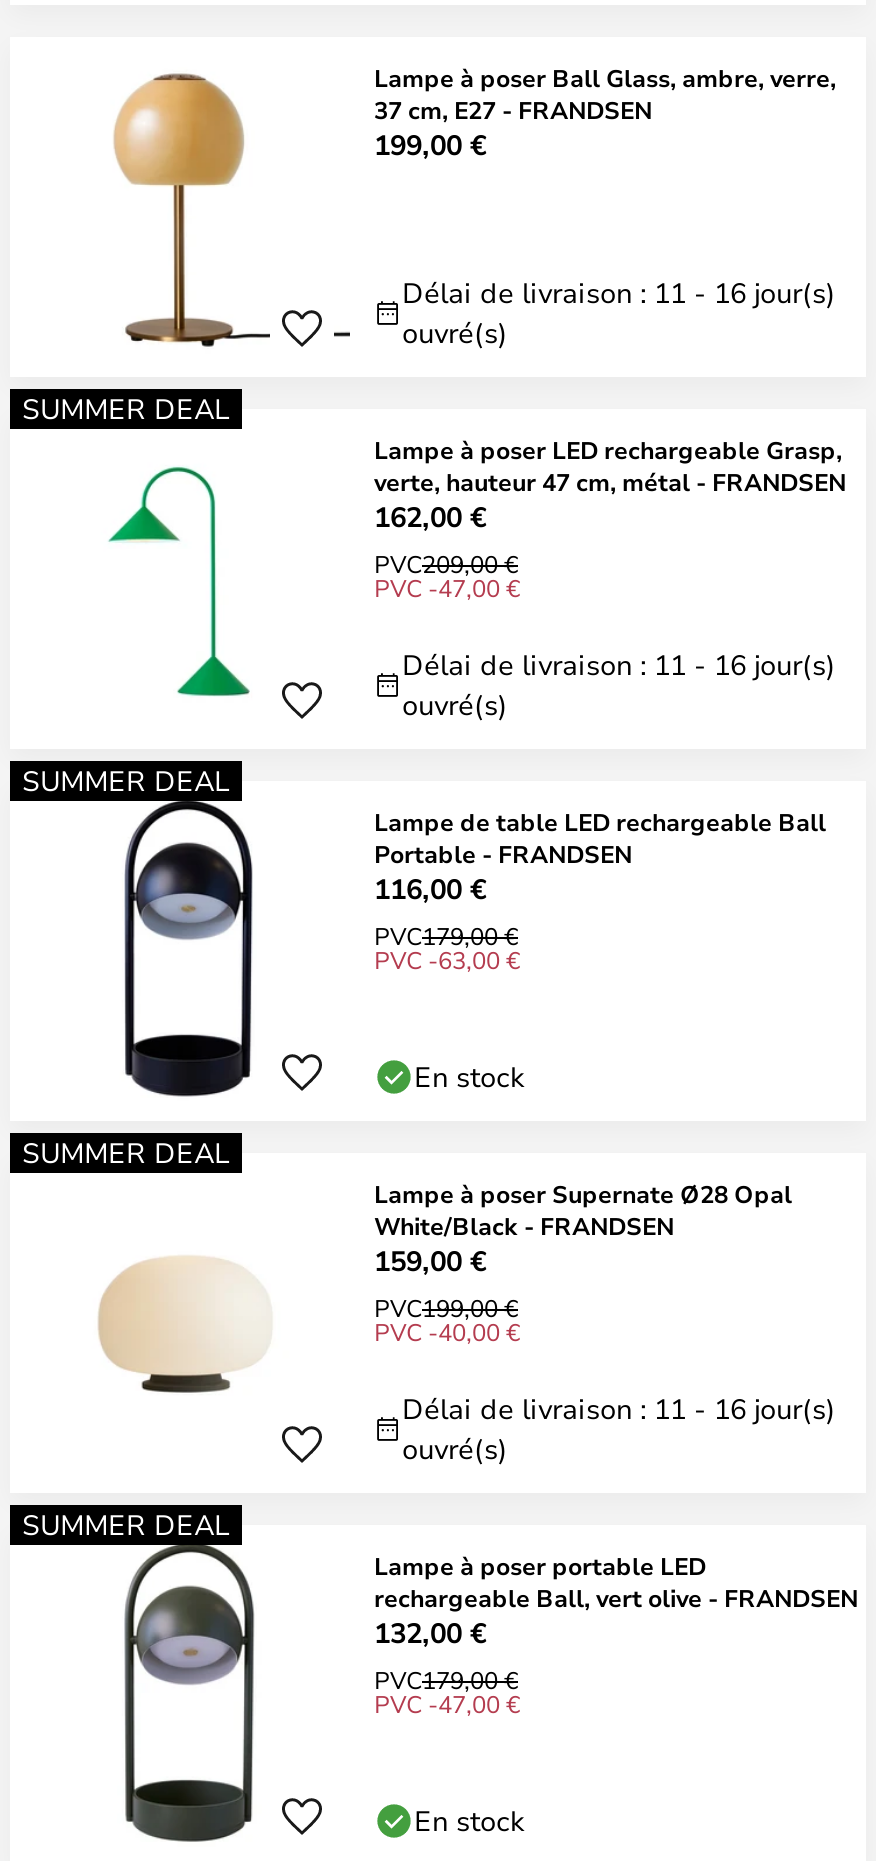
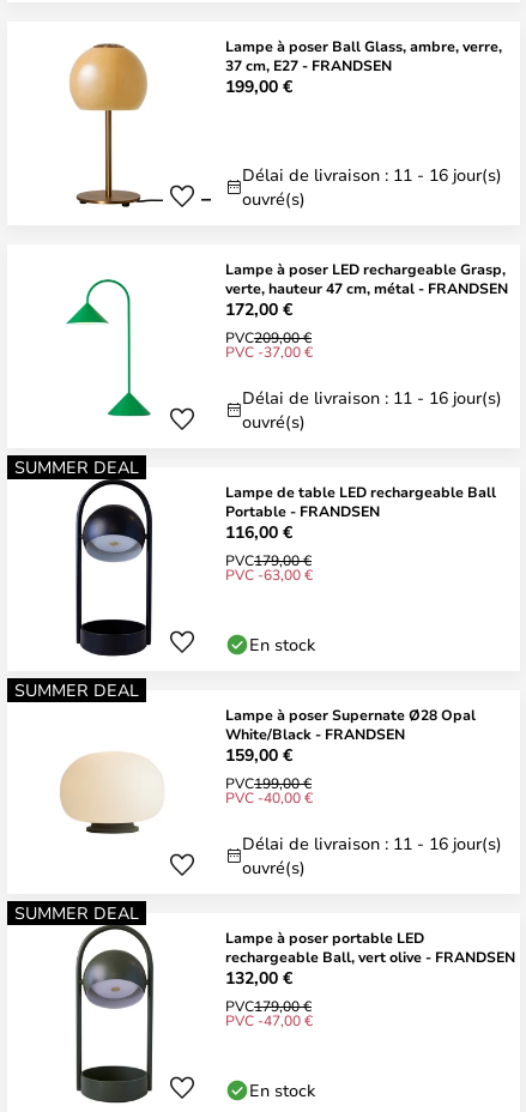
[22,389,230,427] SUMMER DEAL -> none
[374,497,486,535] 162,00 € -> [225,297,292,320] 172,00 €
[374,571,520,603] PVC -47,00 € -> [225,342,313,361] PVC -37,00 €

